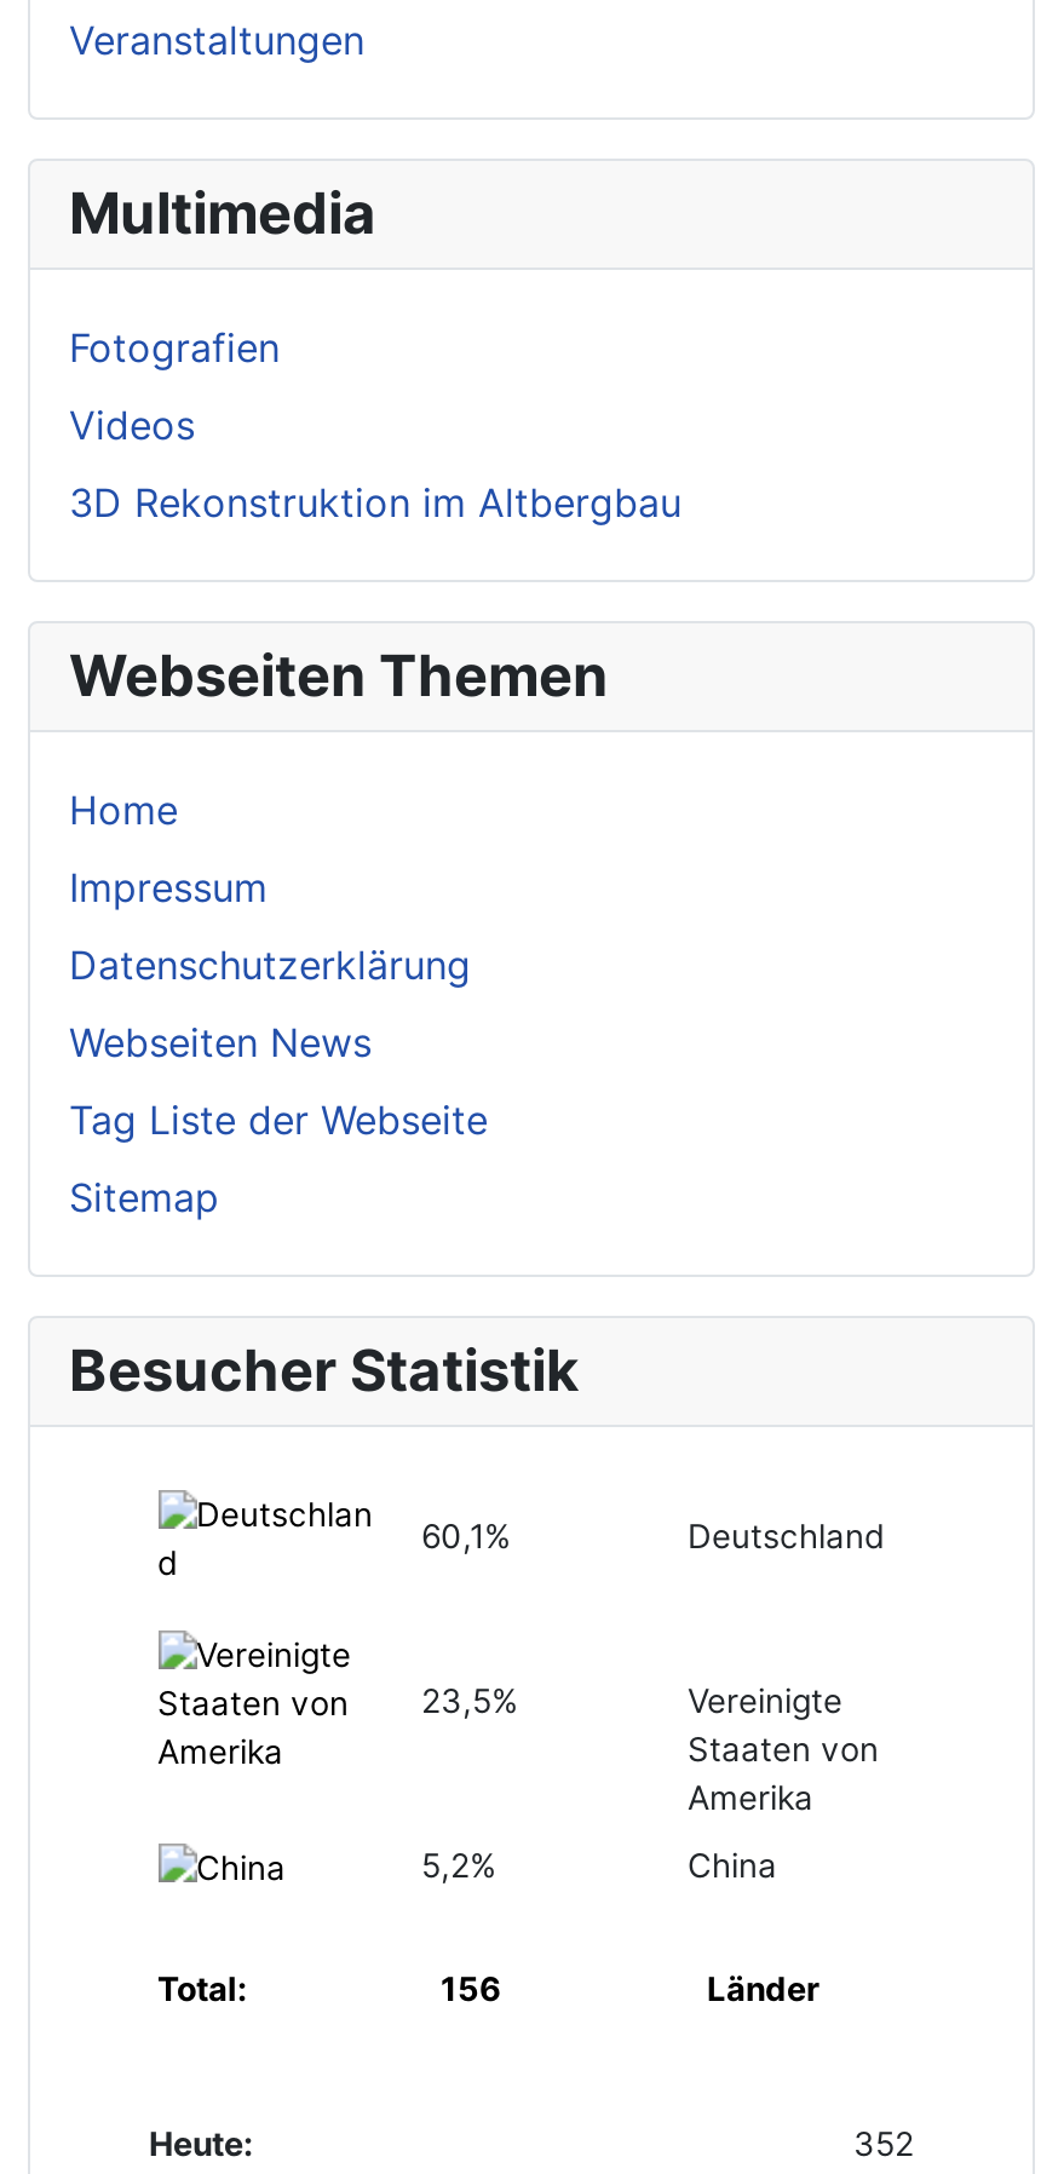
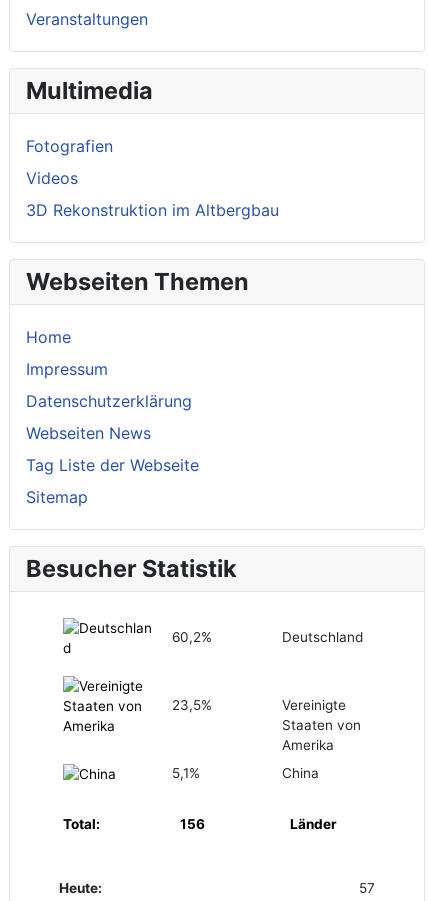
[421,1517,511,1556] 60,1% -> [171,629,211,645] 60,2%
[421,1847,496,1885] 5,2% -> [171,765,199,781] 5,1%
[853,2125,914,2164] 352 -> [359,880,375,896] 57

